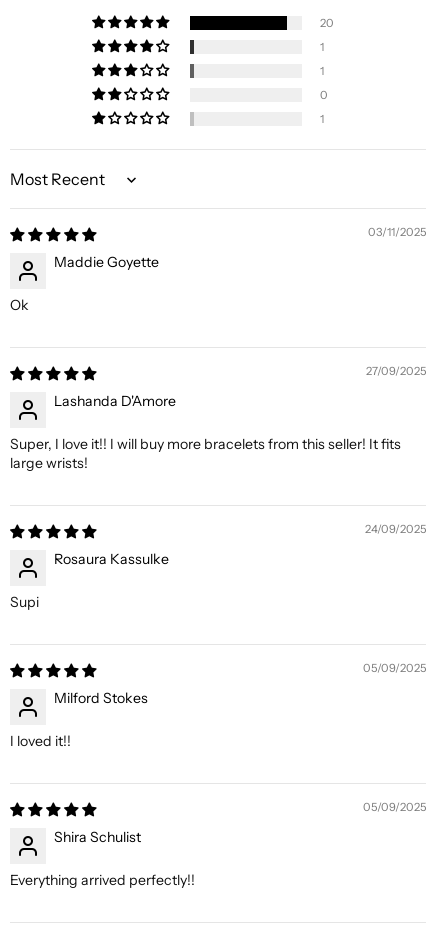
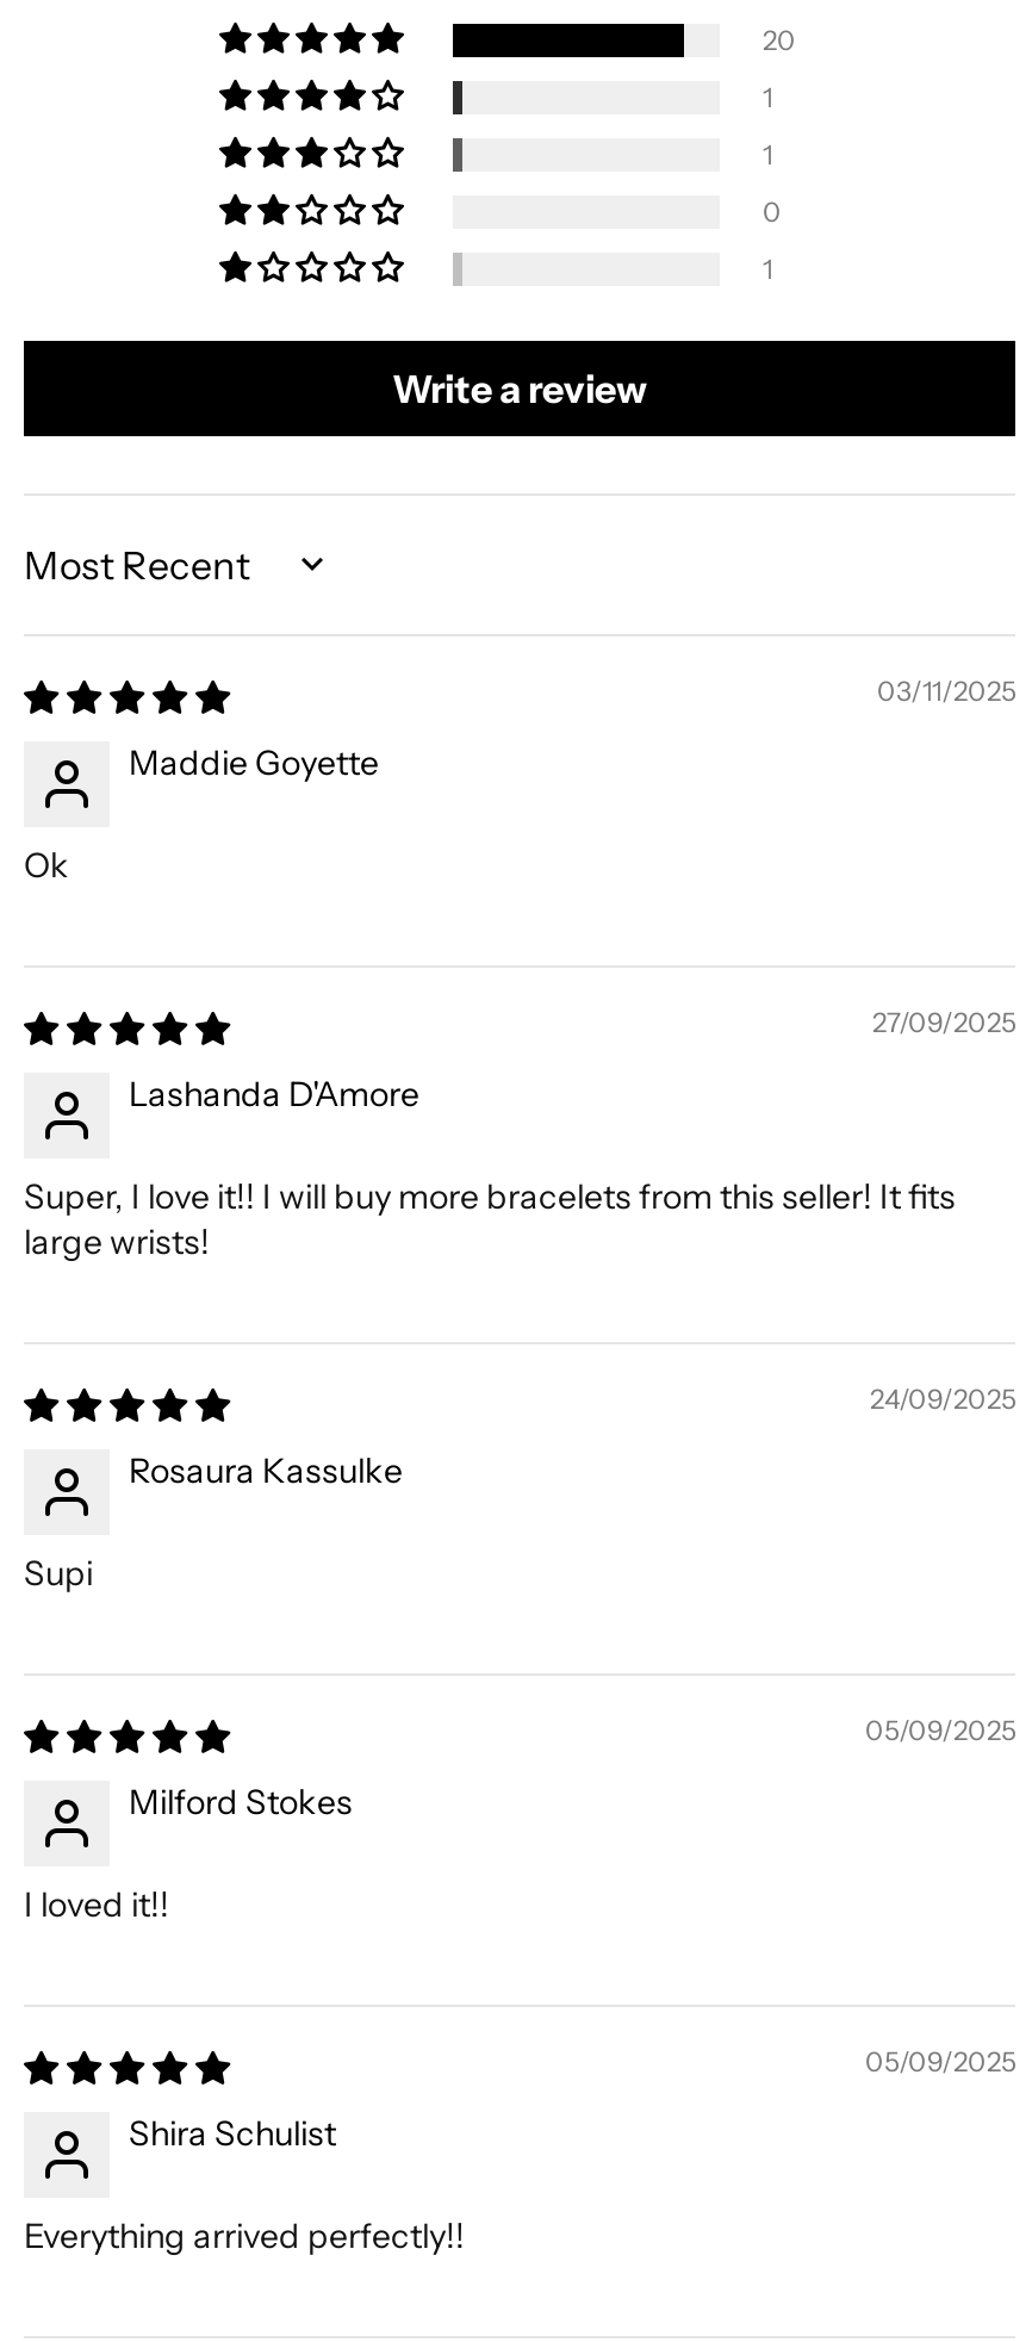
none -> [392,364,647,411] Write a review

